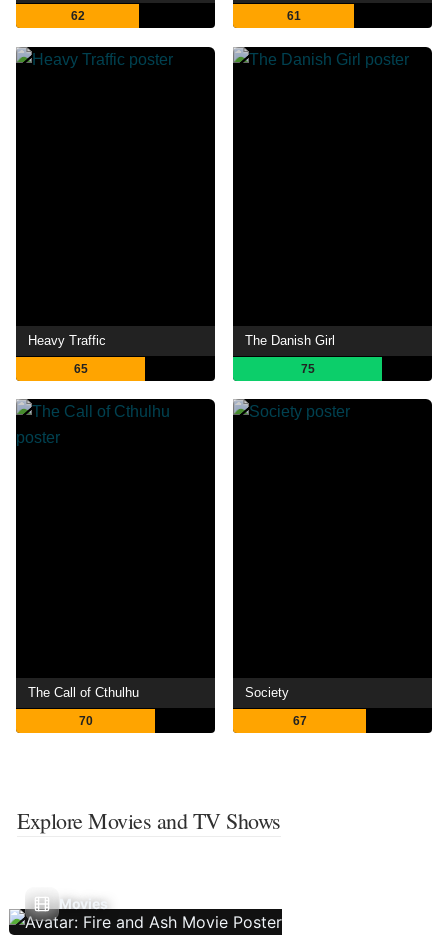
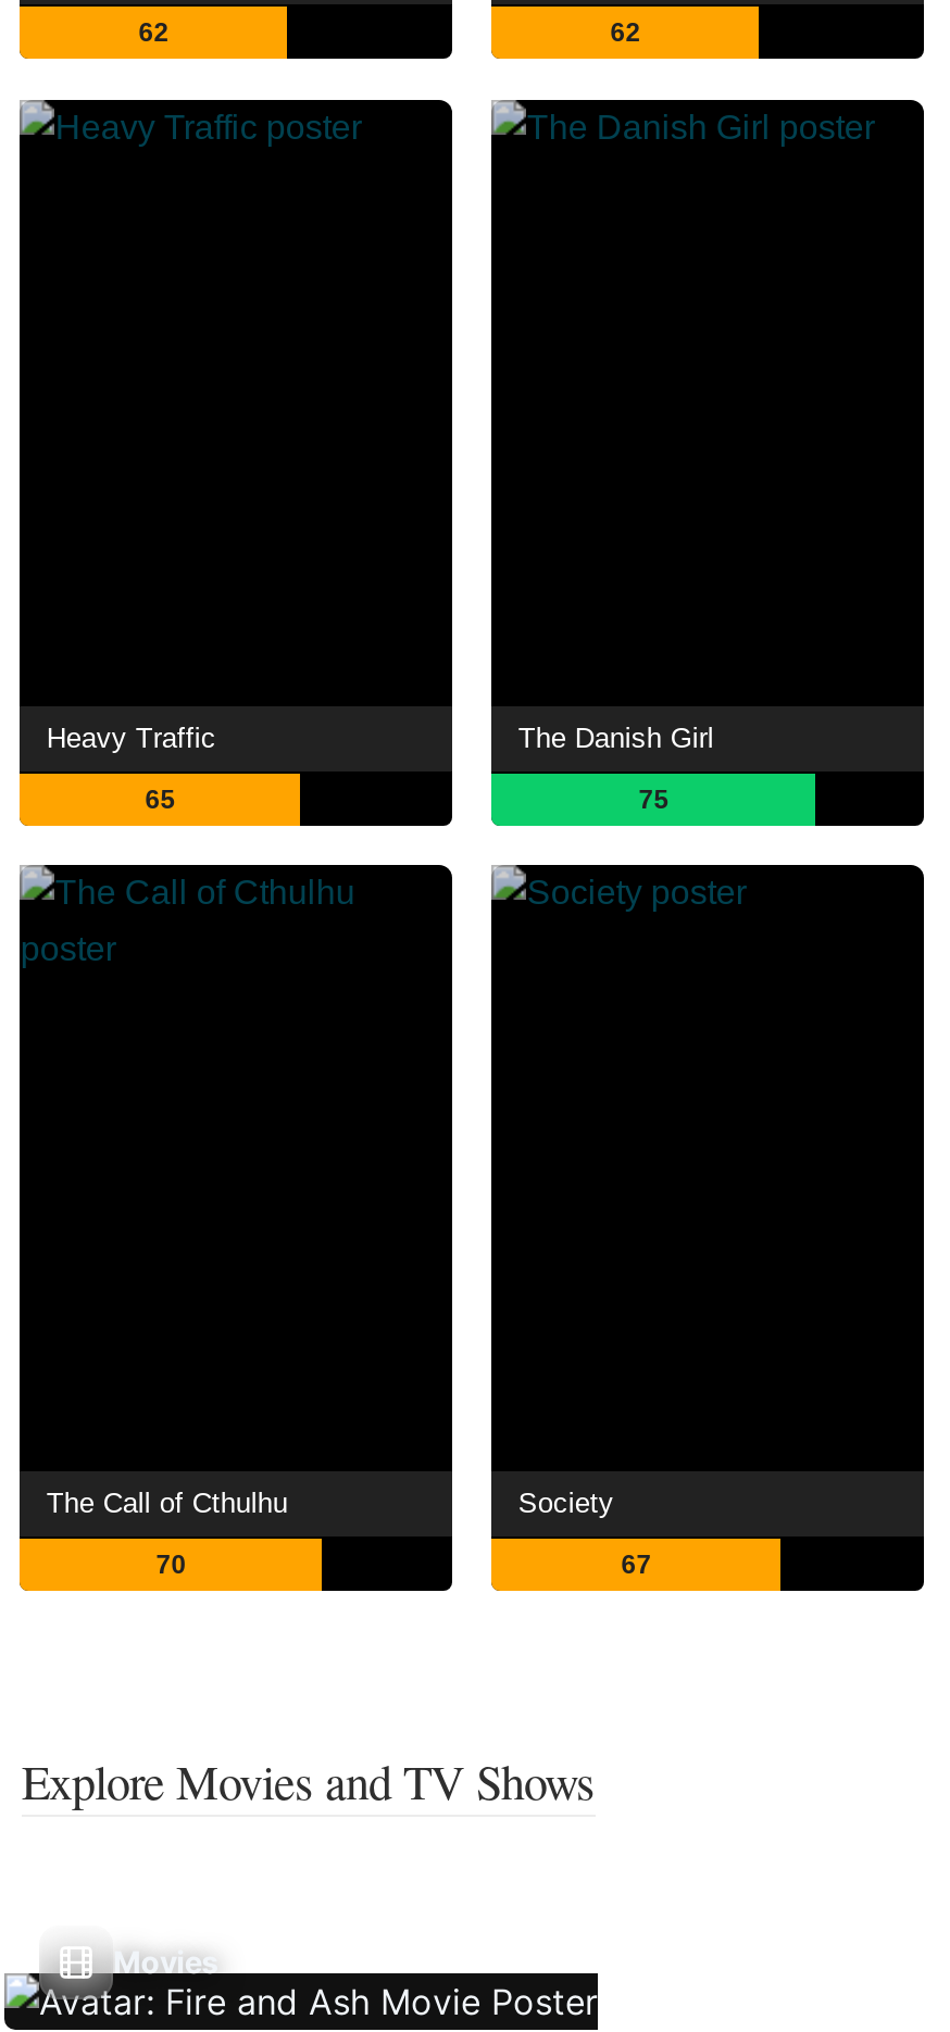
[287,9,301,23] 61 -> [610,18,641,49] 62

